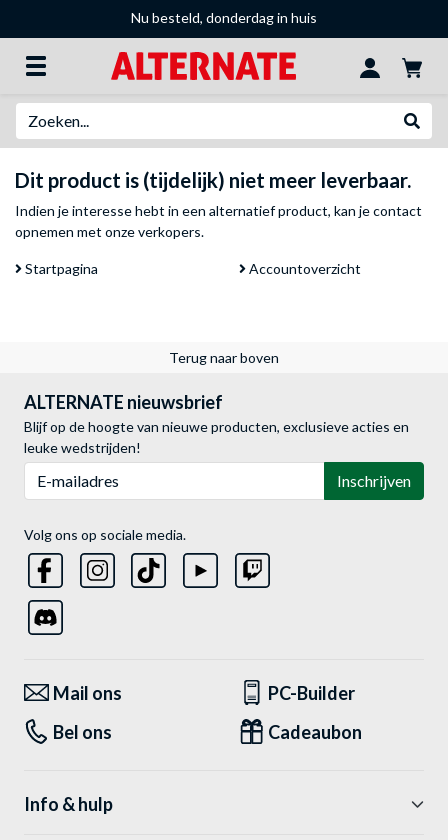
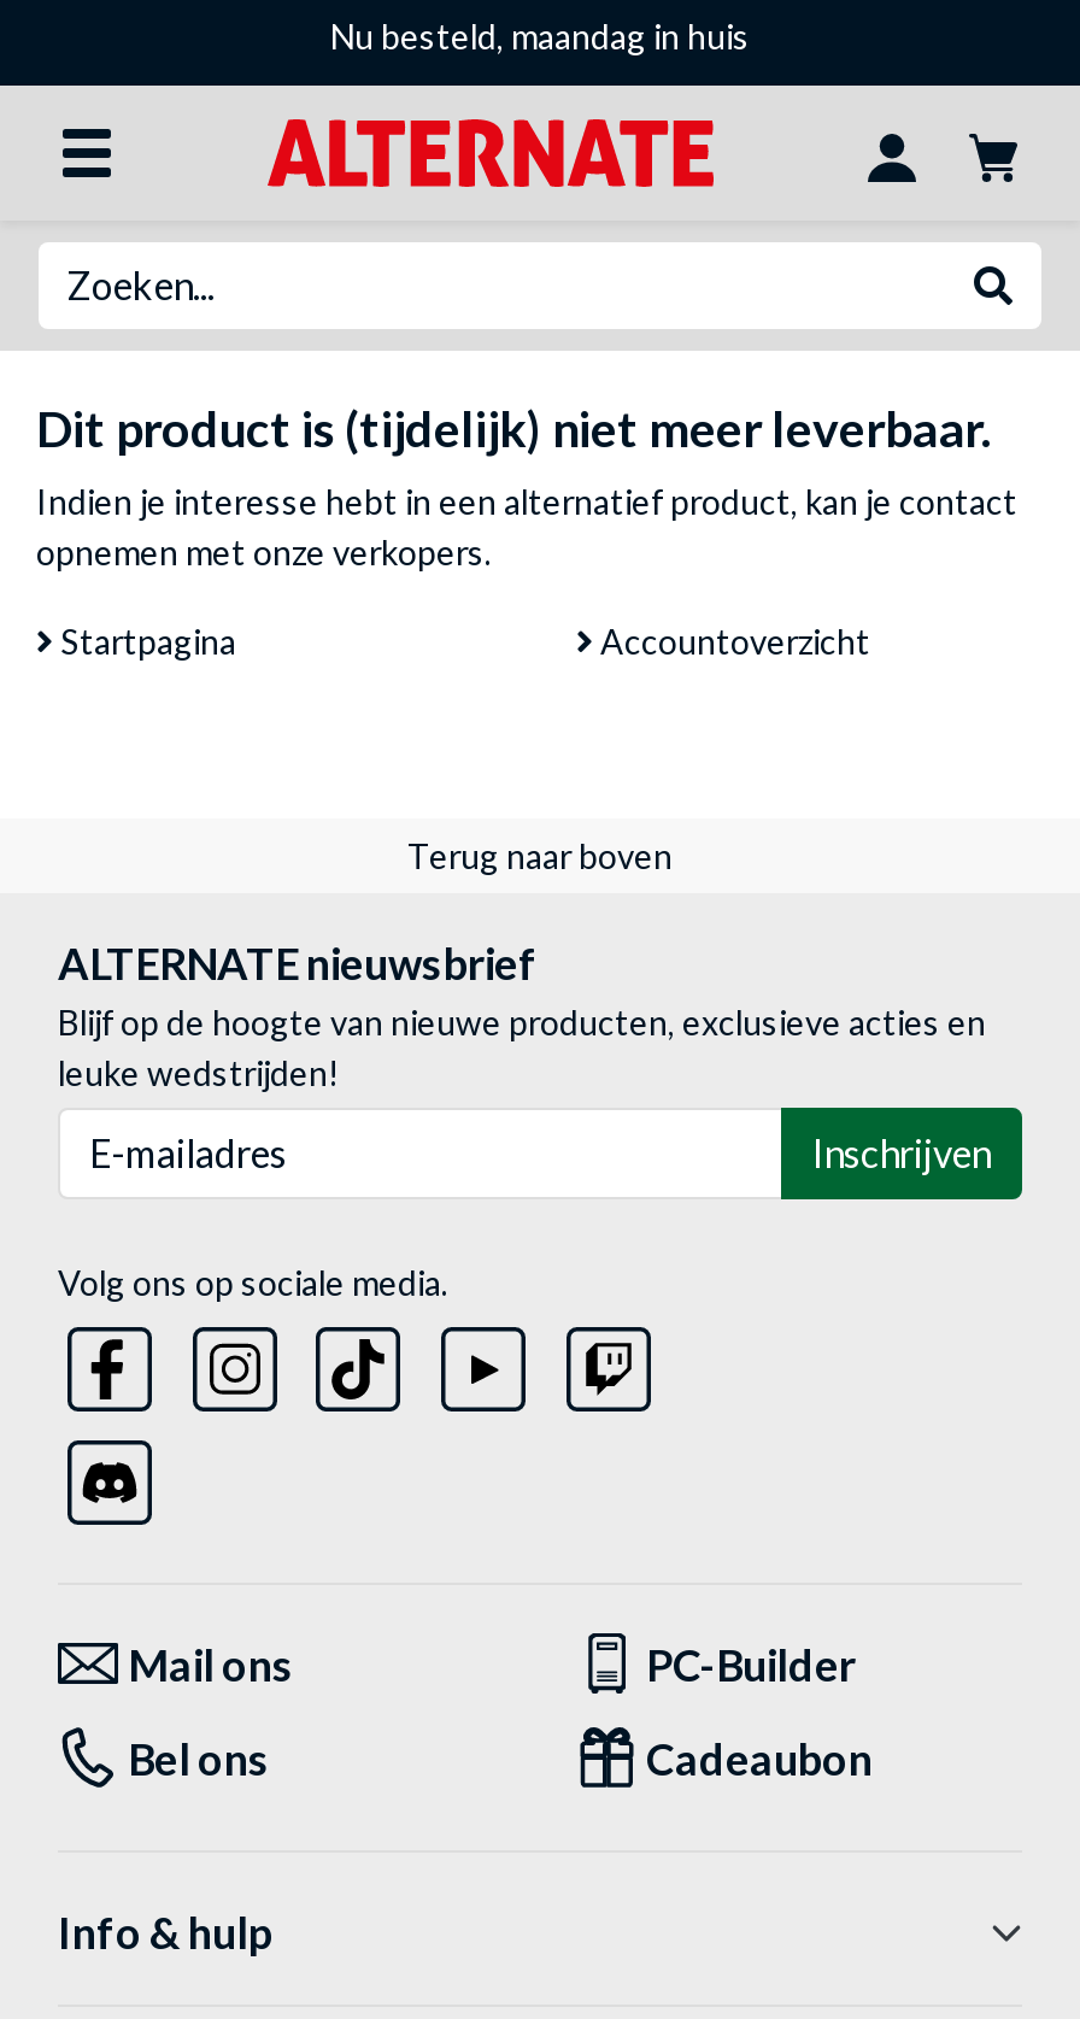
[131,9,317,26] Nu besteld, donderdag in huis -> [330,16,750,57] Nu besteld, maandag in huis

